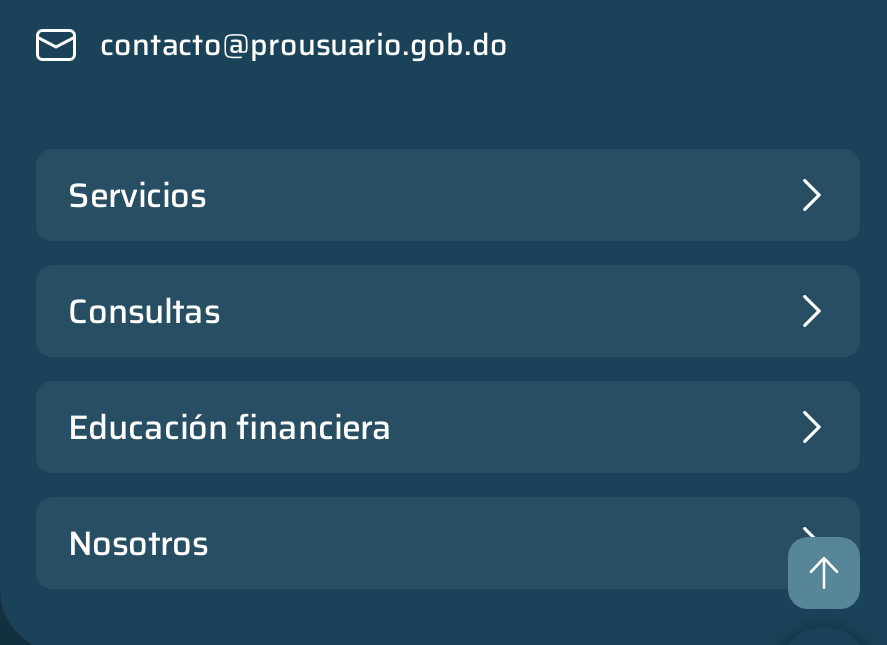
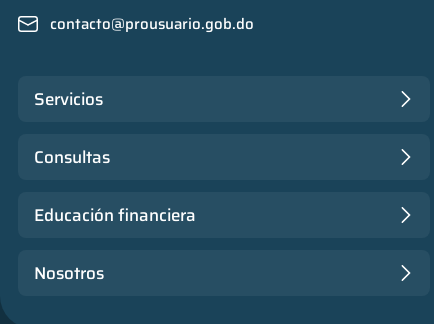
[788,537,862,611] [image] -> none

